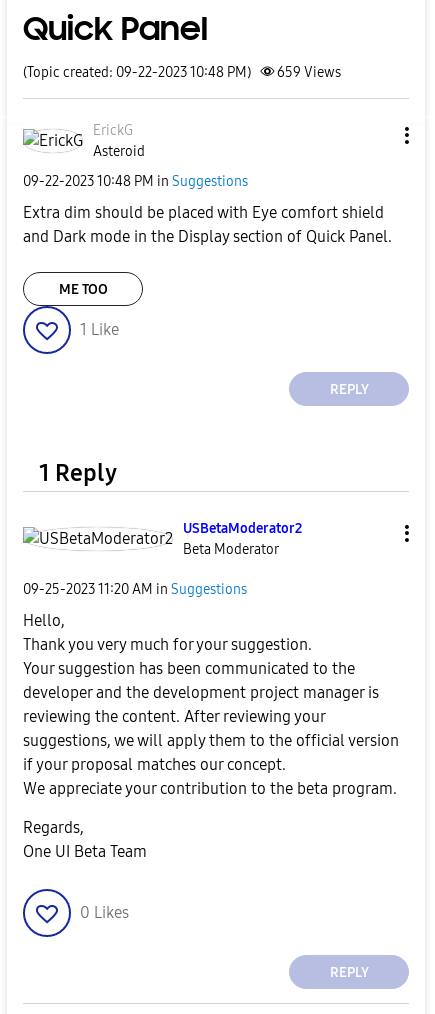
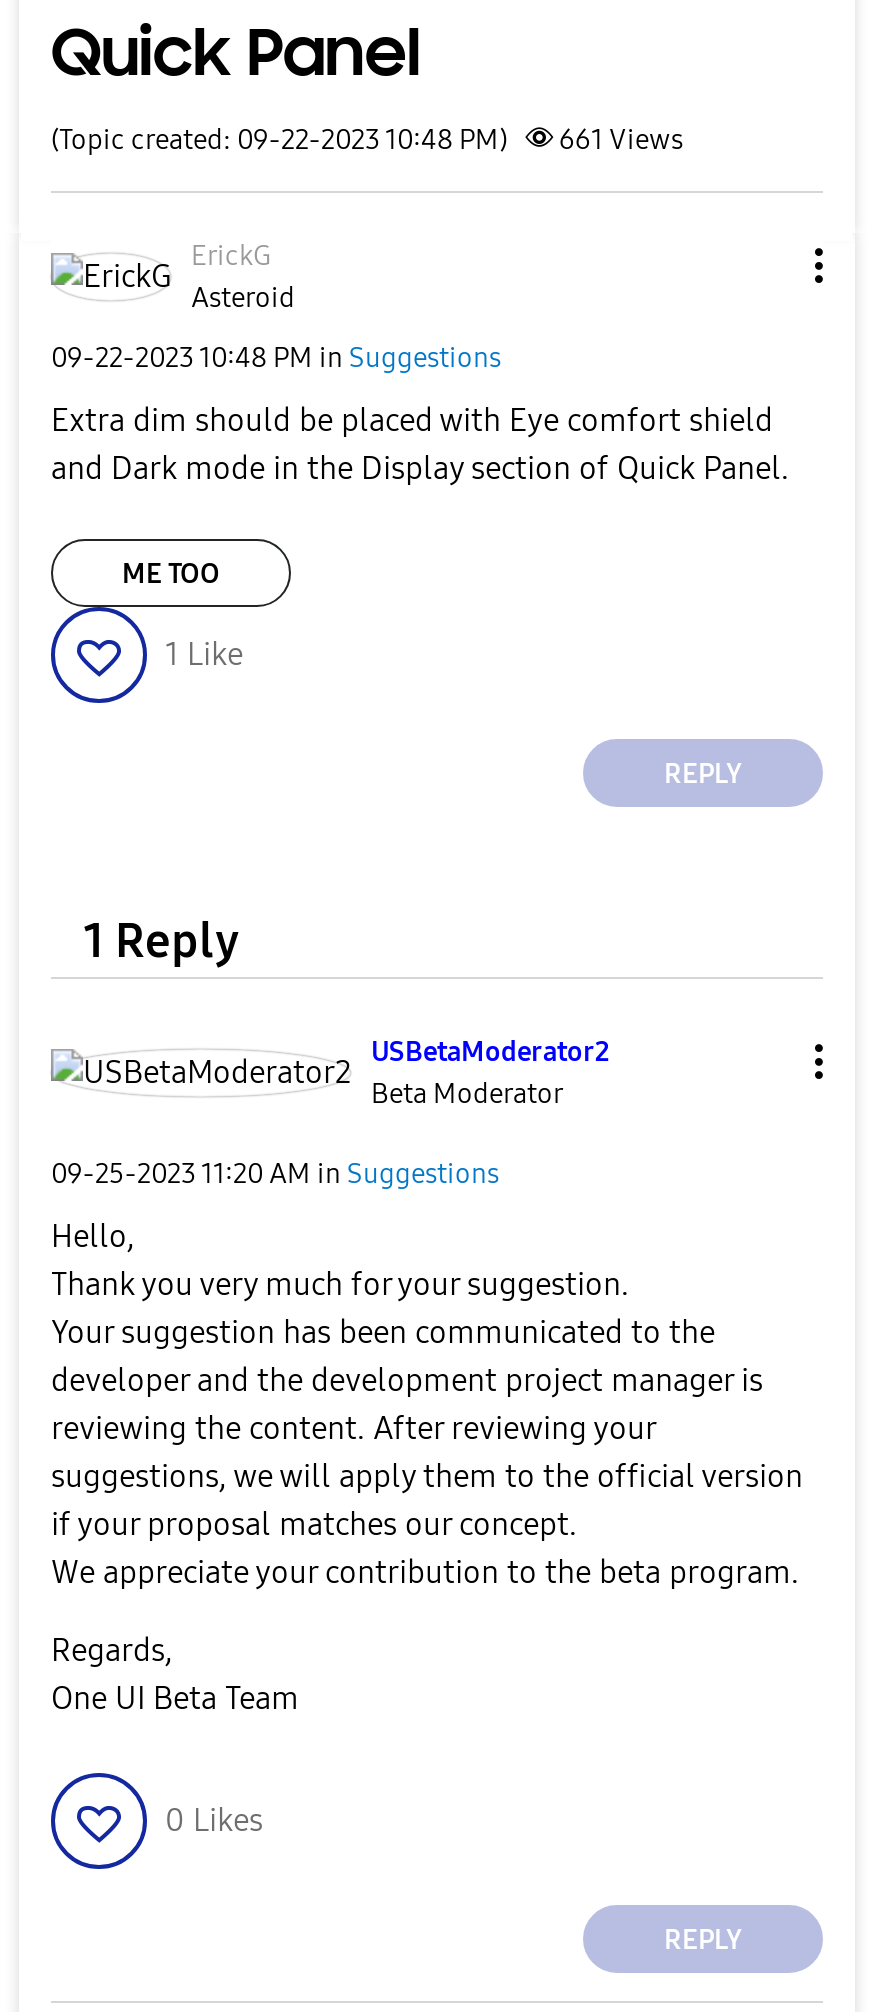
[23,64,341,81] (Topic created: 09-22-2023 10:48 PM) 659 Views -> [51,123,683,157] (Topic created: 09-22-2023 10:48 PM) 661 Views

